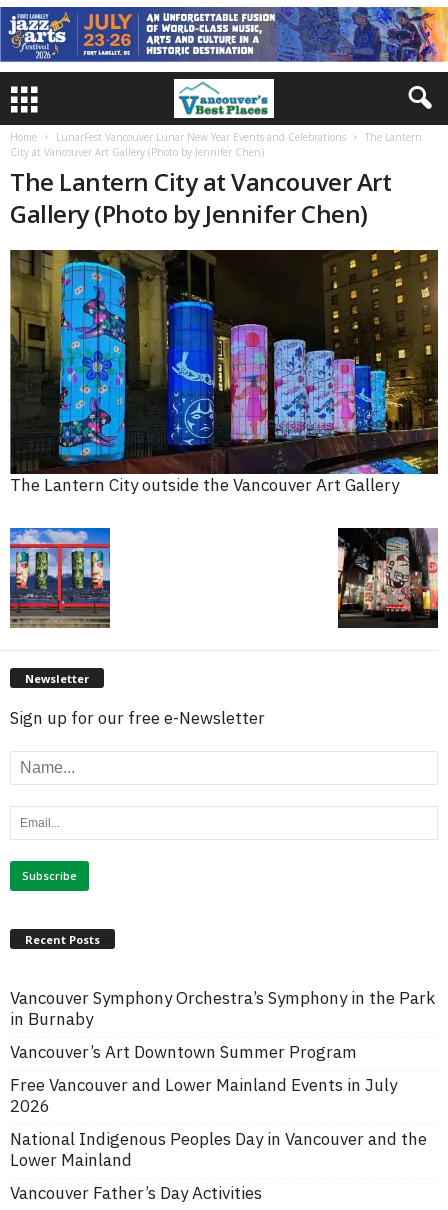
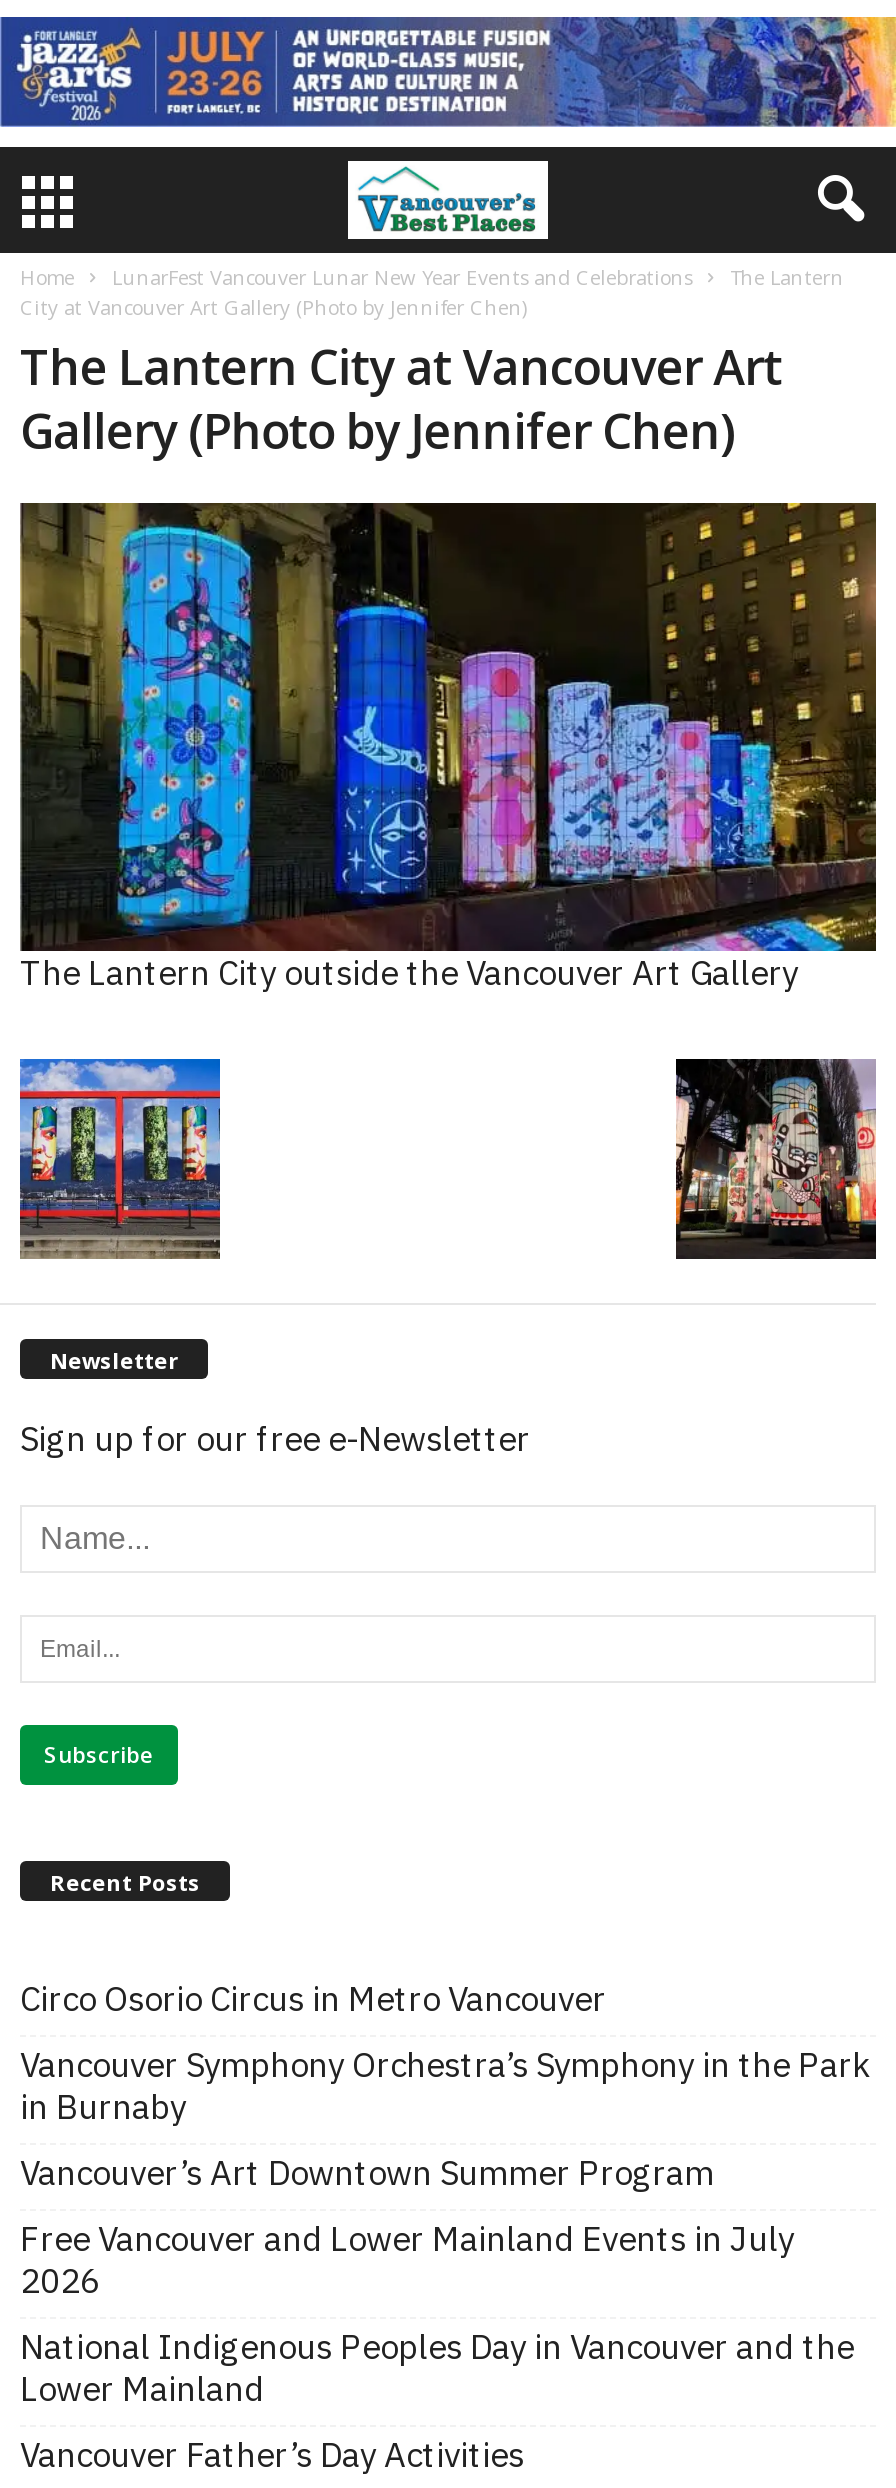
none -> [20,1977,606,2021] Circo Osorio Circus in Metro Vancouver

